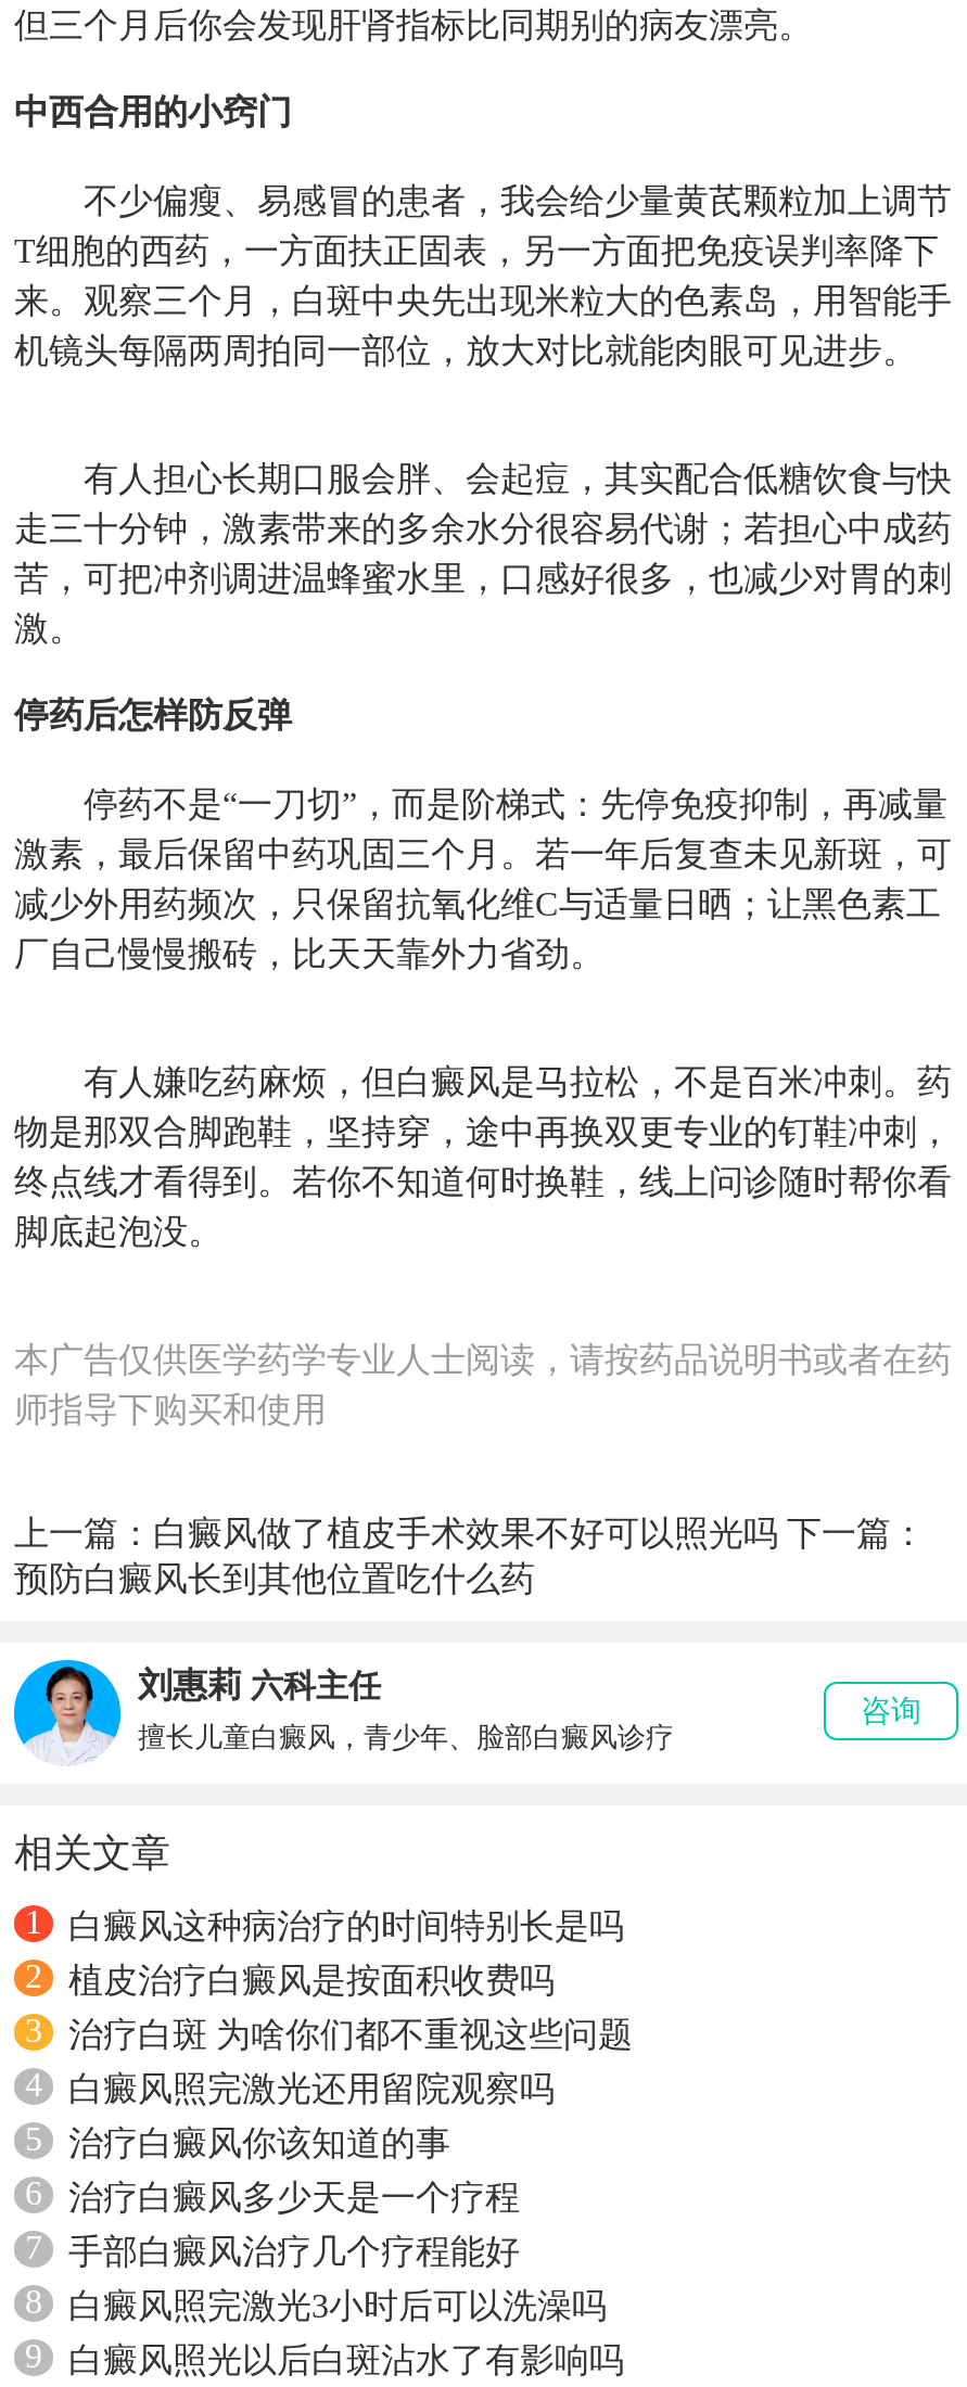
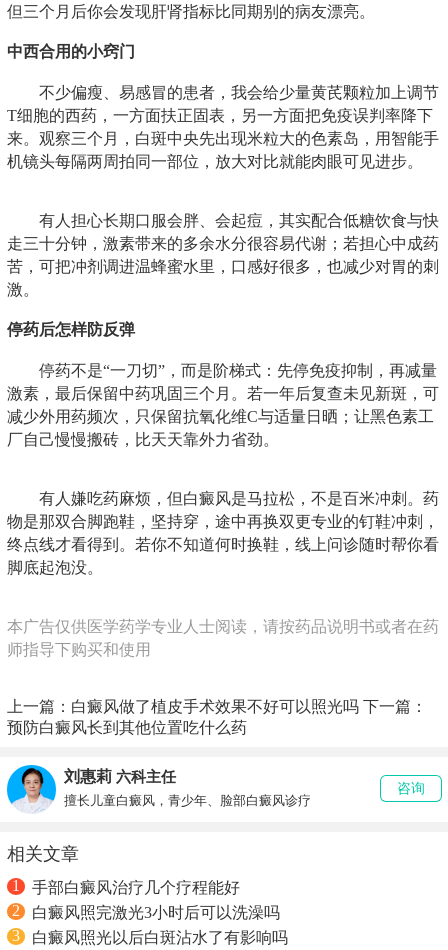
[25,1907,633,2265] 白癜风这种病治疗的时间特别长是吗 | 2 | 植皮治疗白癜风是按面积收费吗 | 3 | 治疗白斑 为啥你们都不重视这些问题 | 4 | 白癜风照完激光还用留院观察吗 | 5 | 治疗白癜风你该知道的事 | 6 | 治疗白癜风多少天是一个疗程 | 7 -> none
[25,2283,607,2324] 8 白癜风照完激光3小时后可以洗澡吗 -> [12,902,280,921] 2 白癜风照完激光3小时后可以洗澡吗
[25,2337,624,2378] 9 白癜风照光以后白斑沾水了有影响吗 -> [12,927,288,946] 3 白癜风照光以后白斑沾水了有影响吗

